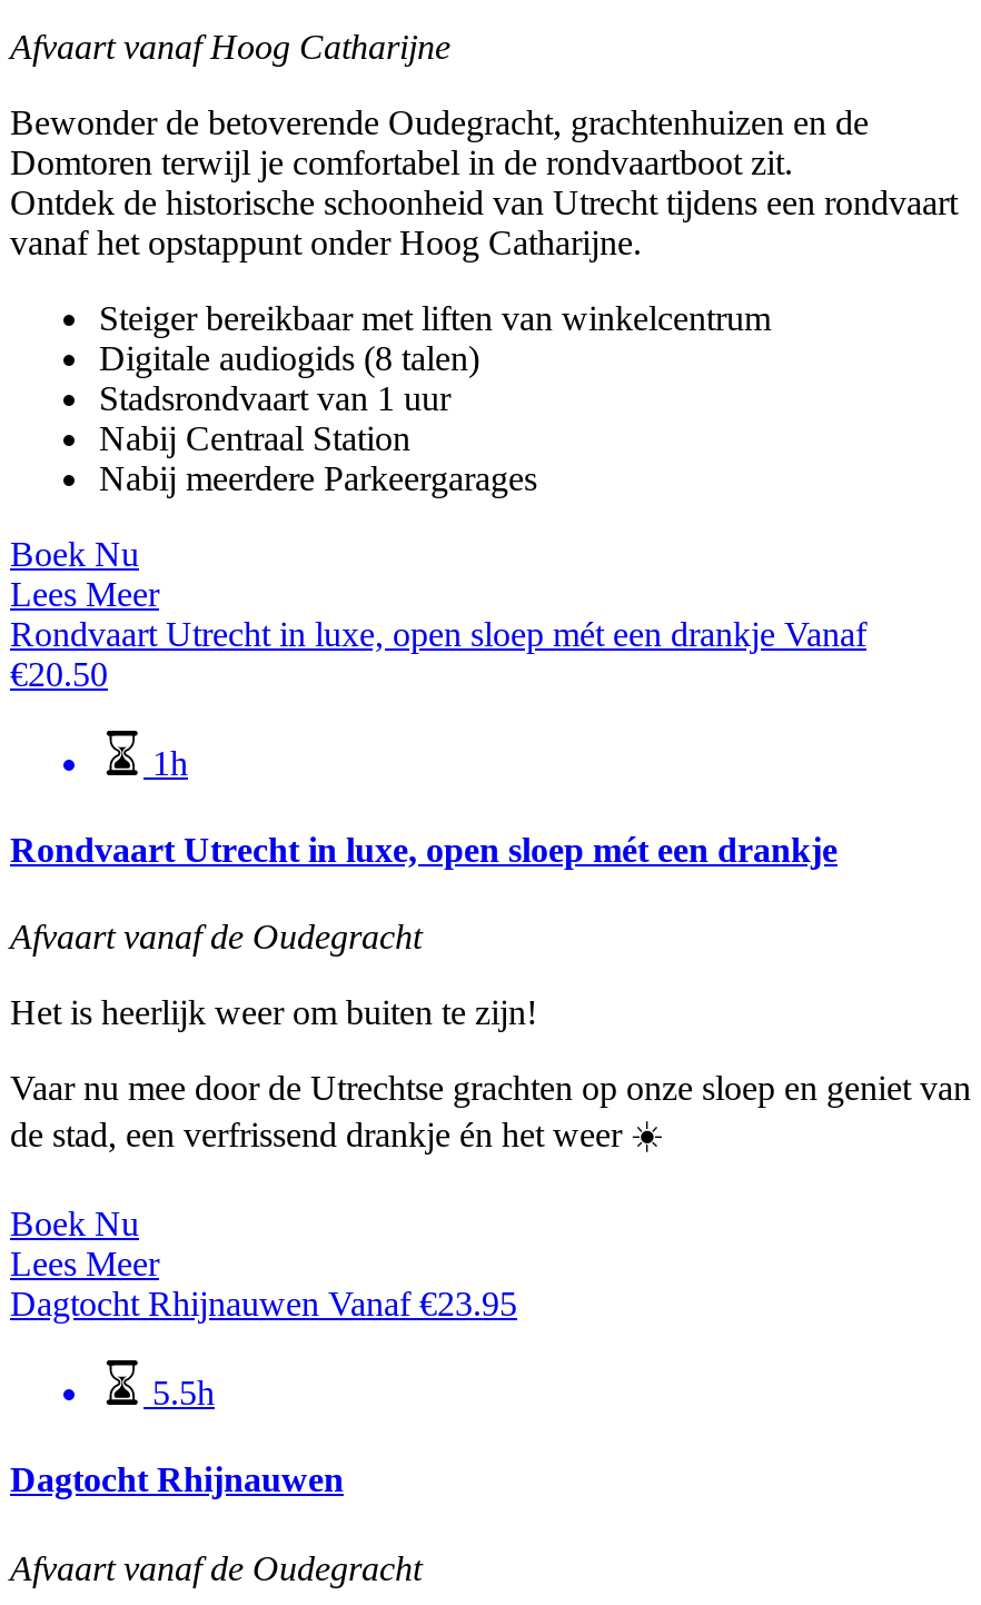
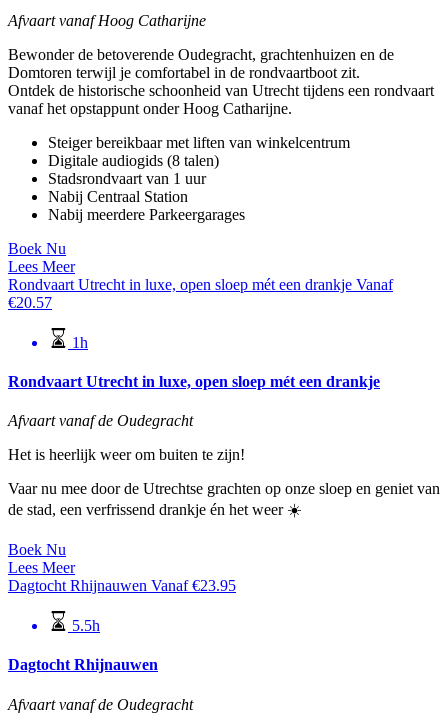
[10,654,108,692] €20.50 -> [8,294,52,311] €20.57

